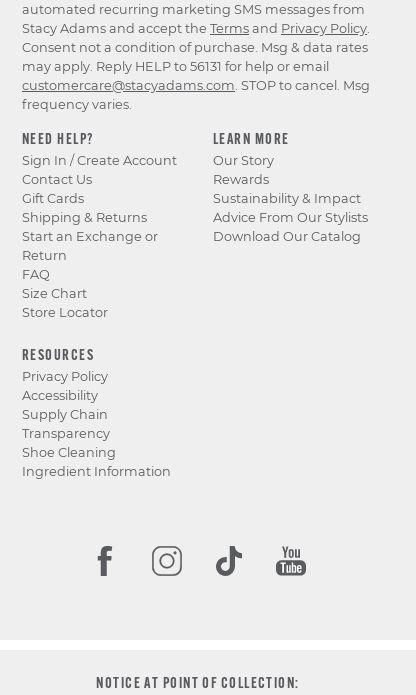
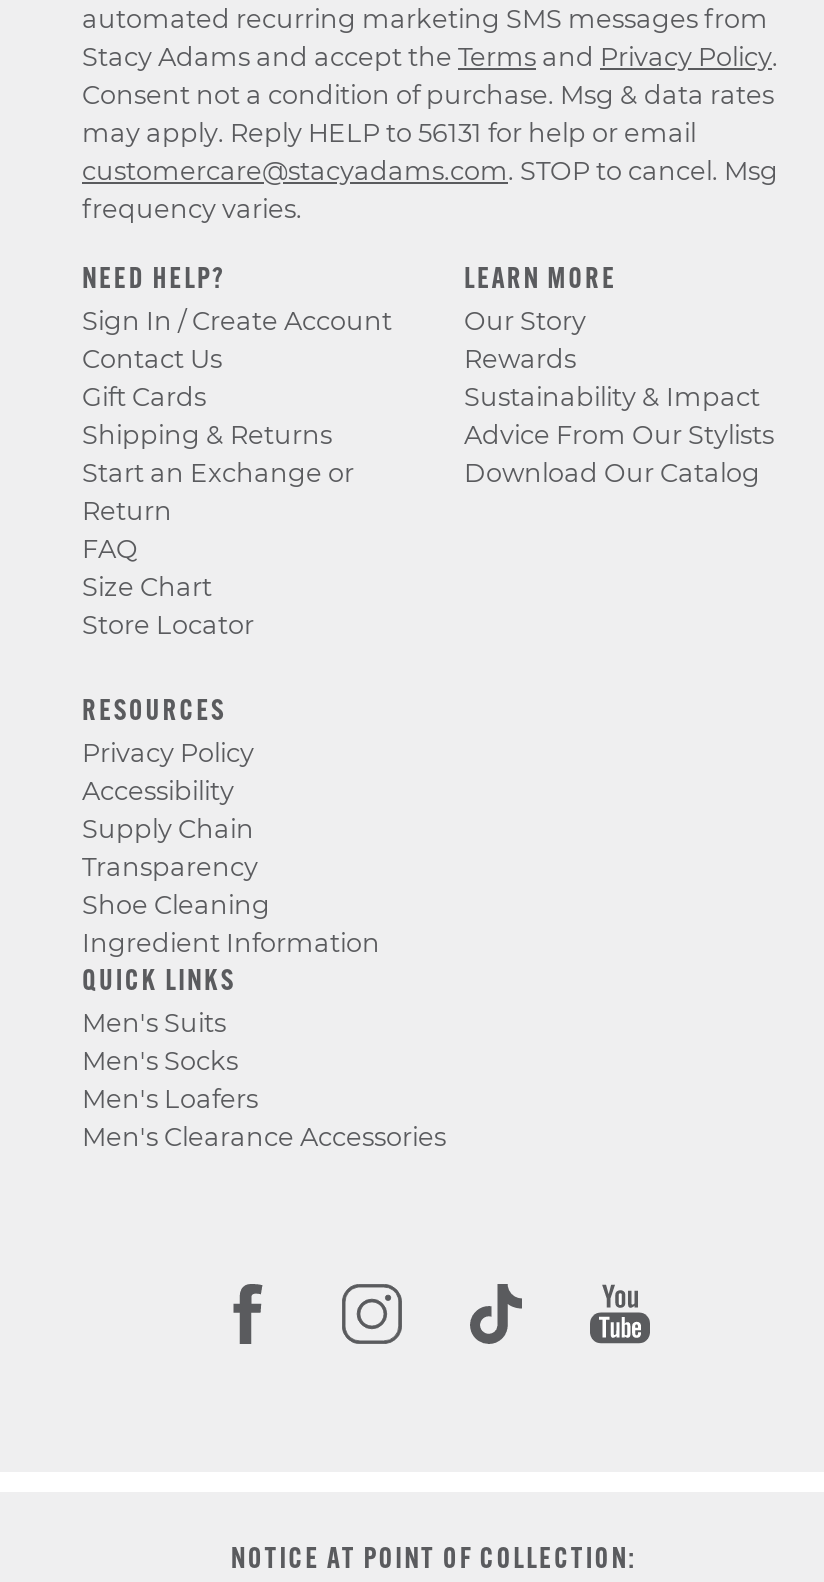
none -> [82,969,446,1153] QUICK LINKS | Men's Suits | Men's Socks | Men's Loafers | Men's Clearance Accessories

